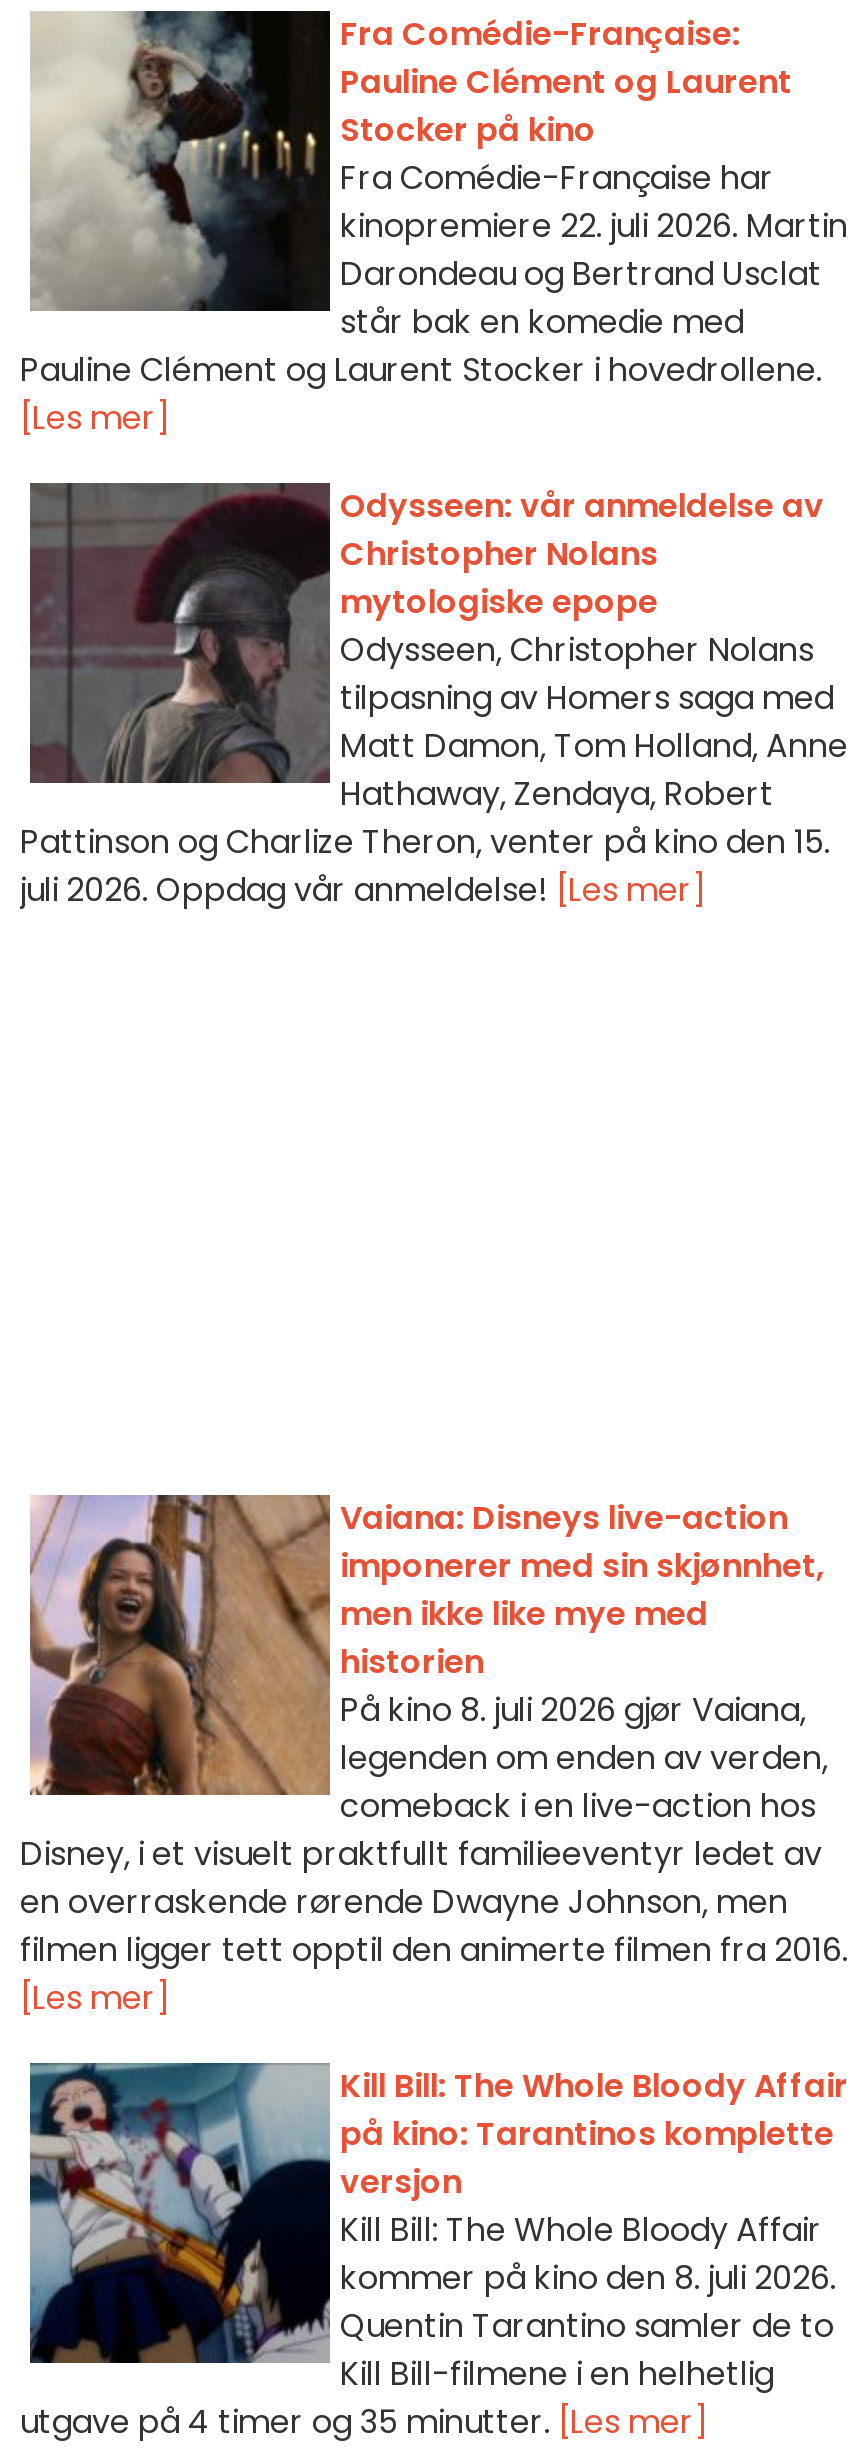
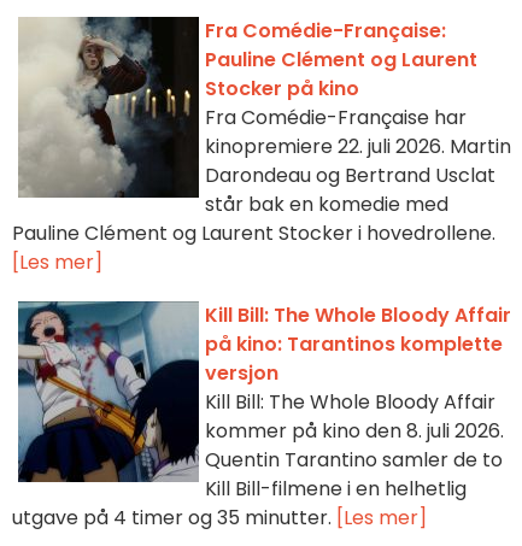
[20,483,848,914] [image] | Odysseen: vår anmeldelse av | Christopher Nolans | mytologiske epope | Odysseen, Christopher Nolans | tilpasning av Homers saga med | Matt Damon, Tom Holland, Anne | Hathaway, Zendaya, Robert | Pattinson og Charlize Theron, venter på kino den 15. | juli 2026. Oppdag vår anmeldelse! [Les mer] -> none
[20,1493,848,2022] [image] | Vaiana: Disneys live-action | imponerer med sin skjønnhet, | men ikke like mye med | historien | På kino 8. juli 2026 gjør Vaiana, | legenden om enden av verden, | comeback i en live-action hos | Disney, i et visuelt praktfullt familieeventyr ledet av | en overraskende rørende Dwayne Johnson, men | filmen ligger tett opptil den animerte filmen fra 2016. | [Les mer] -> none

